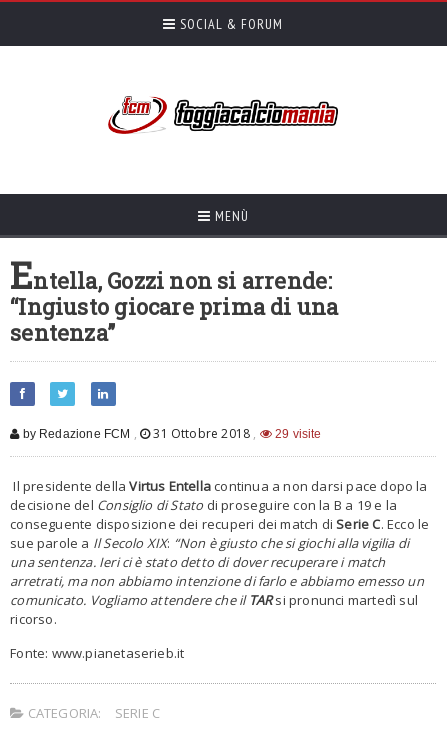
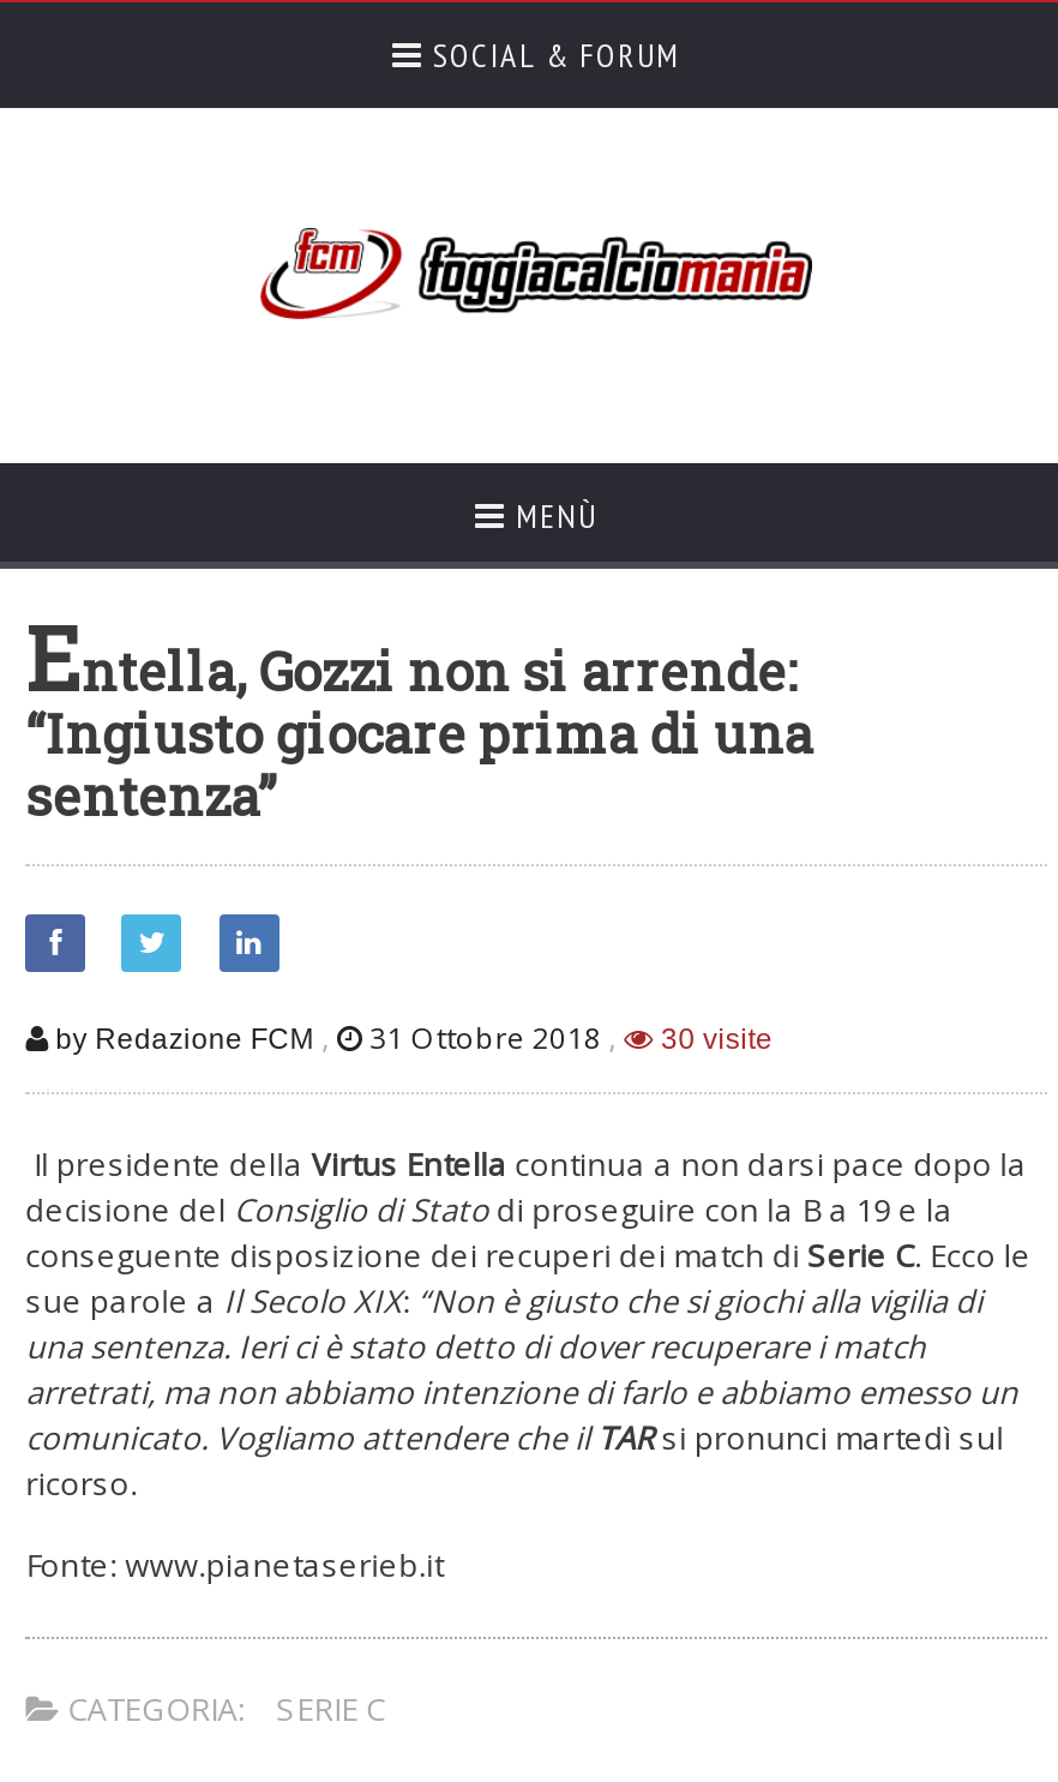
[19,425,322,442] by Redazione FCM , 31 Ottobre 2018, 29 visite -> [48,1018,773,1058] by Redazione FCM , 31 Ottobre 2018, 30 visite

